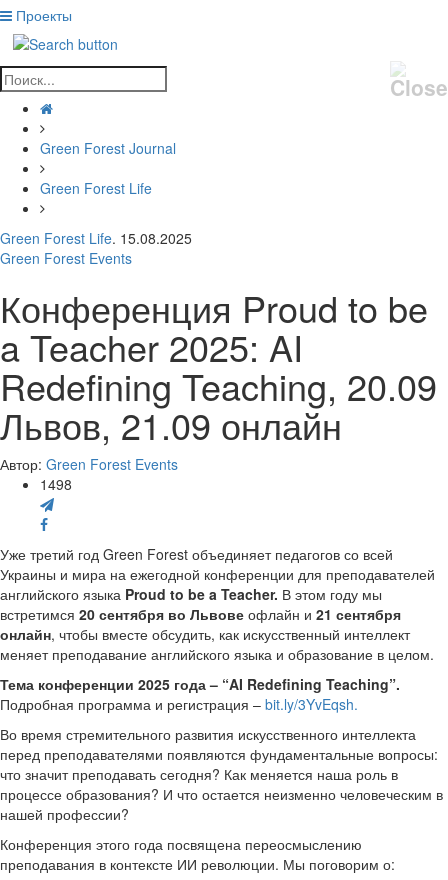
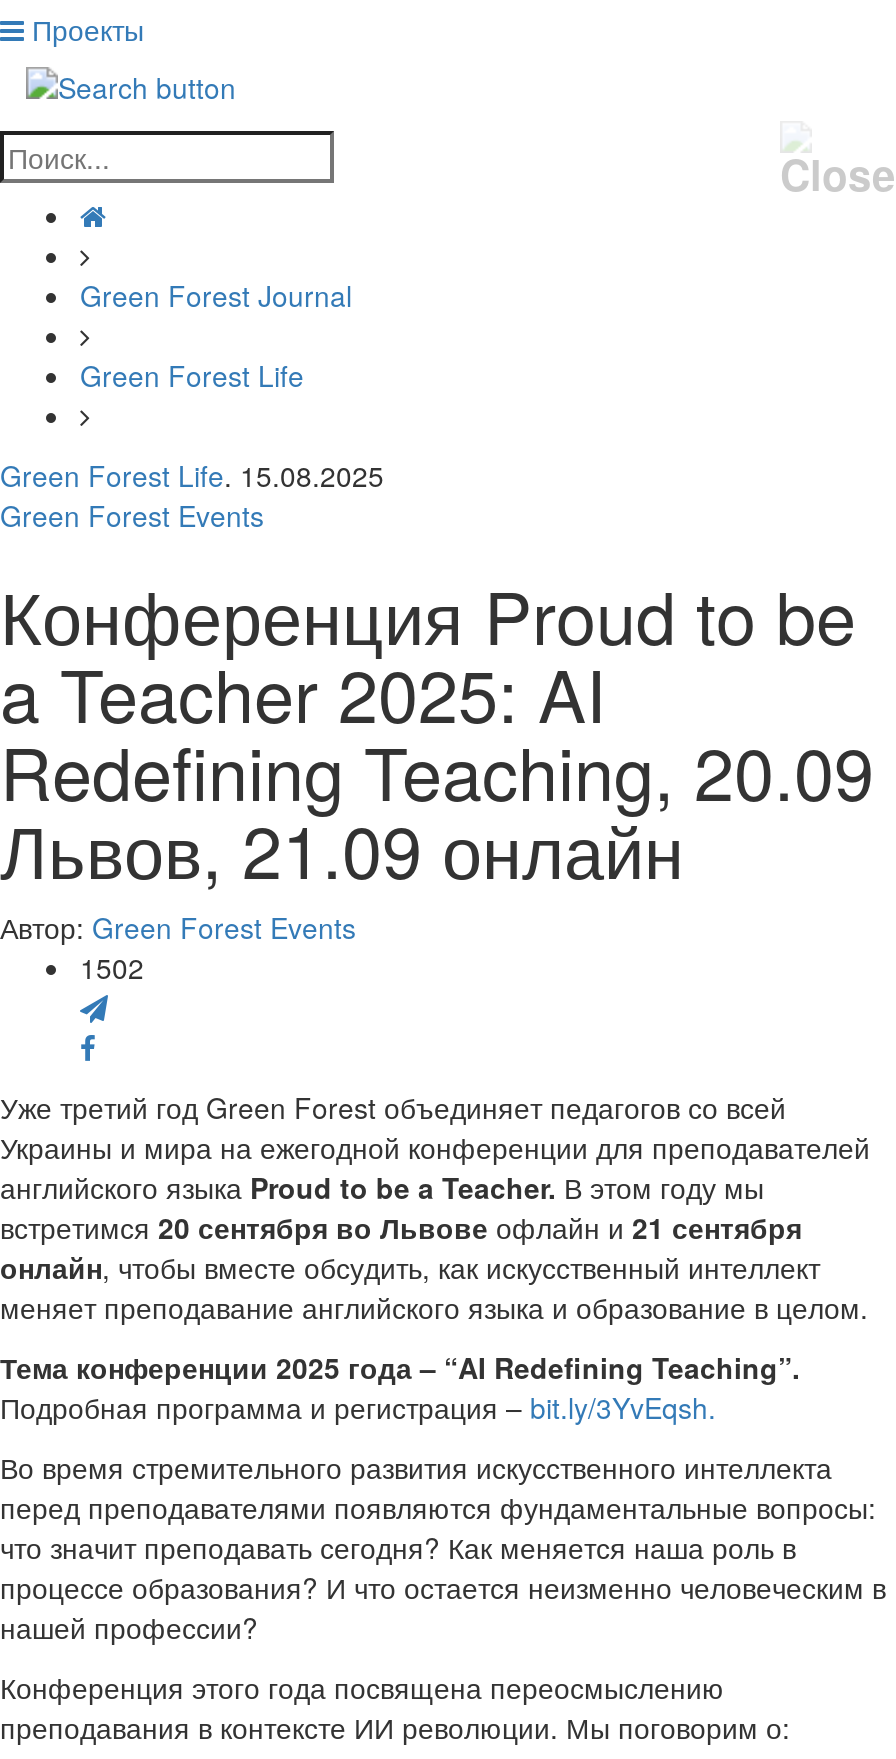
[40,474,72,494] 1498 -> [80,948,144,988] 1502

